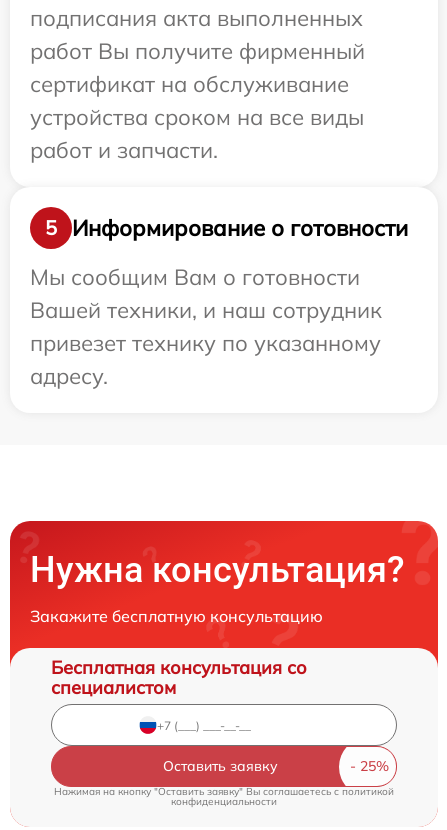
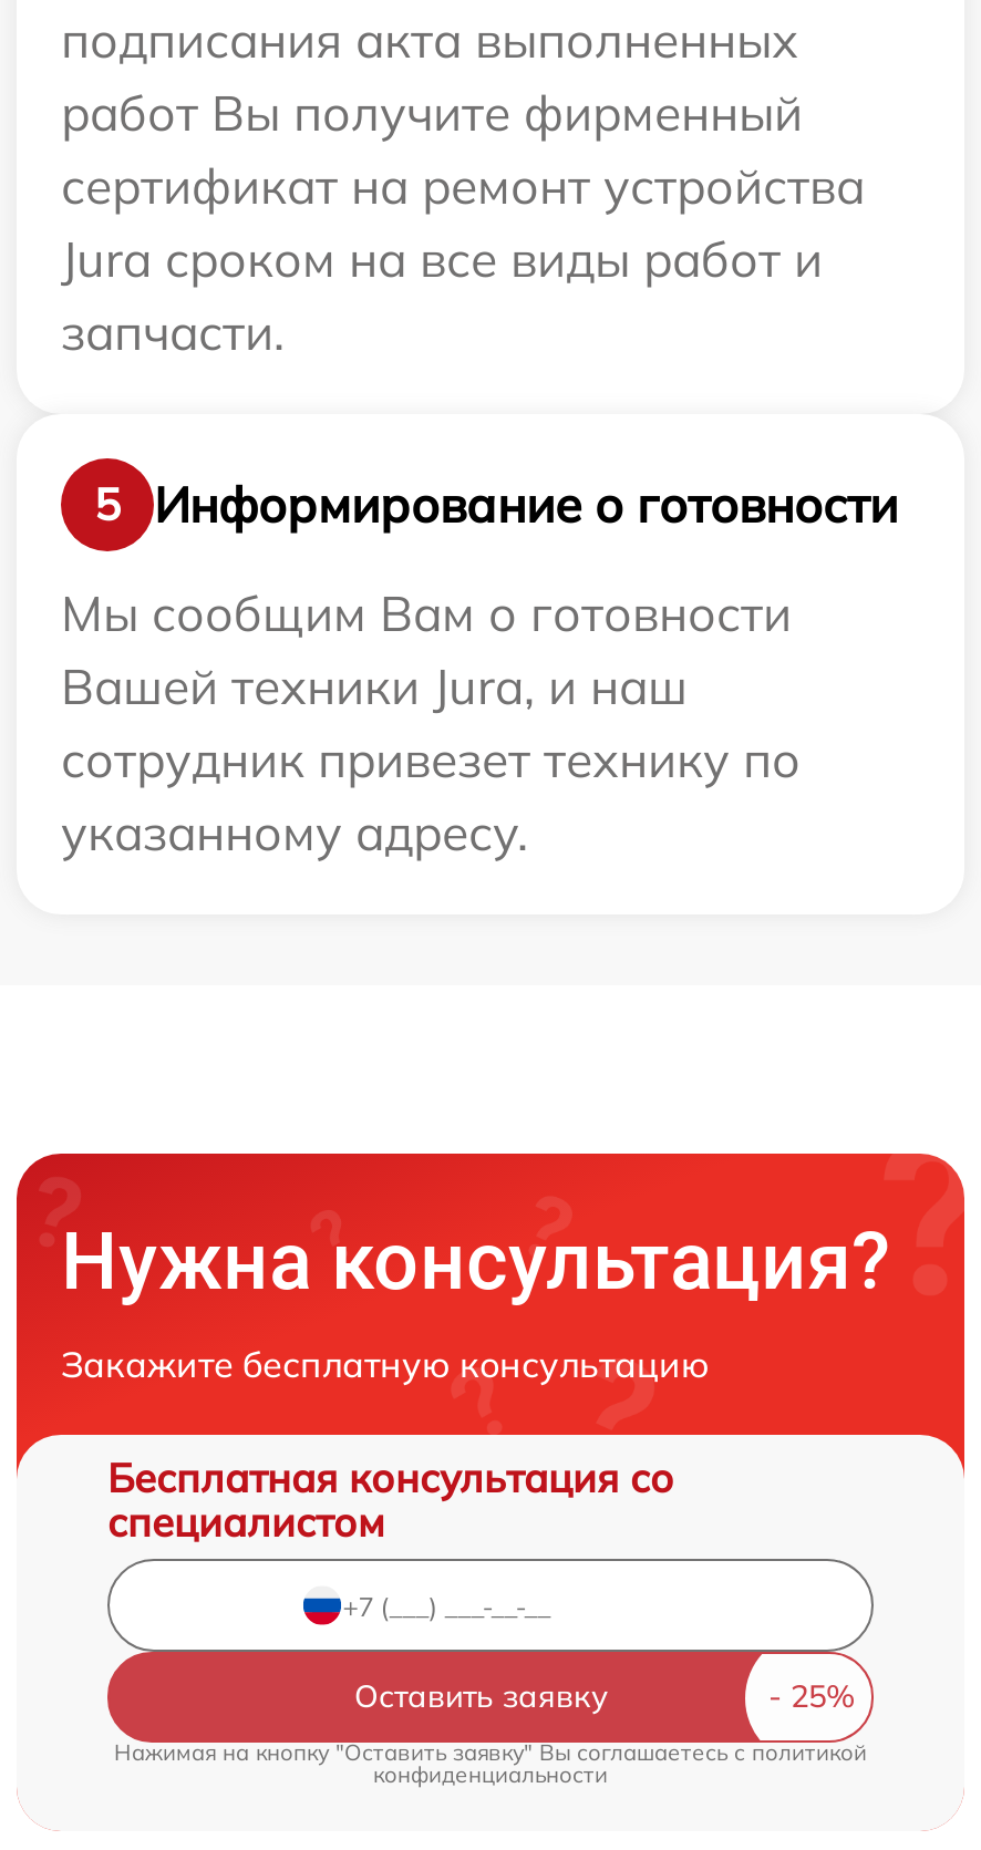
[30,70,364,164] сертификат на обслуживание | устройства сроком на все виды | работ и запчасти. -> [61,155,865,363] сертификат на ремонт устройства | Jura сроком на все виды работ и | запчасти.
[30,296,382,390] Вашей техники, и наш сотрудник | привезет технику по указанному | адресу. -> [61,655,801,864] Вашей техники Jura, и наш | сотрудник привезет технику по | указанному адресу.

